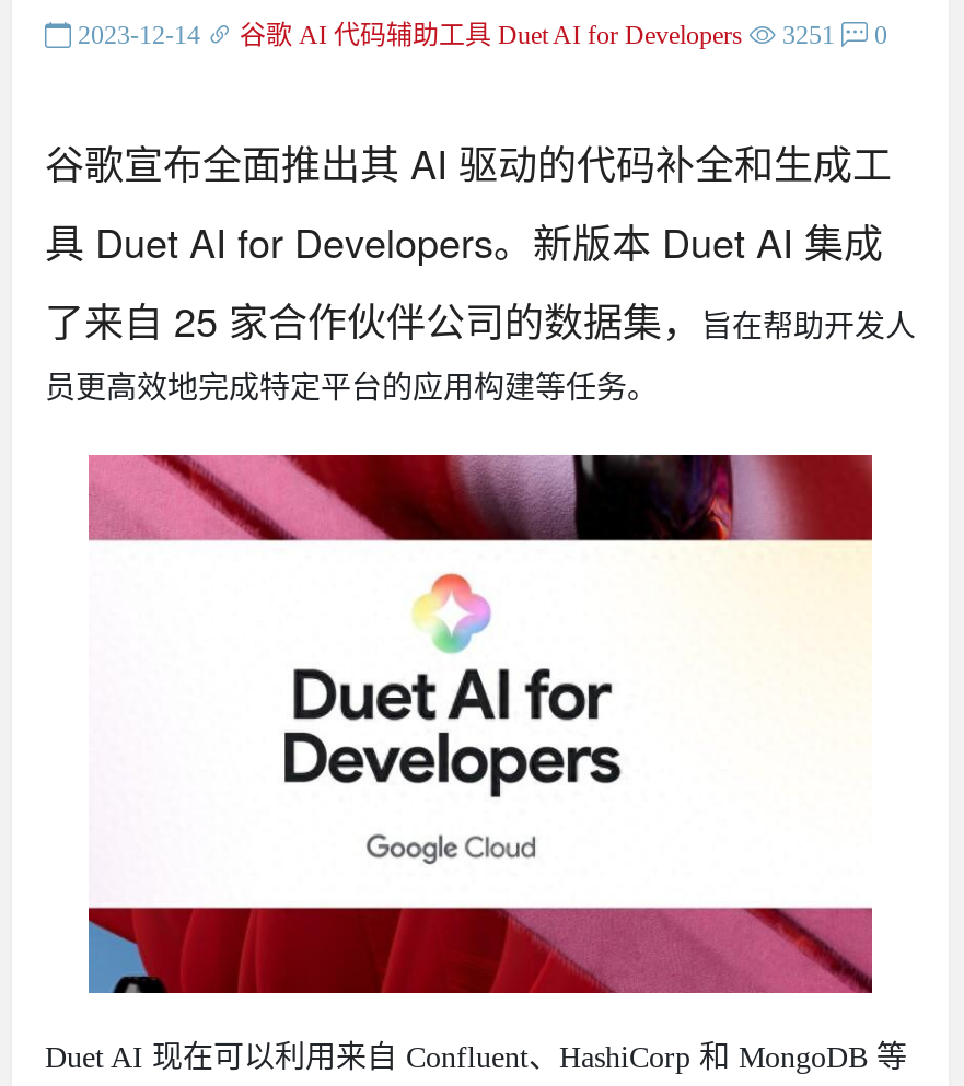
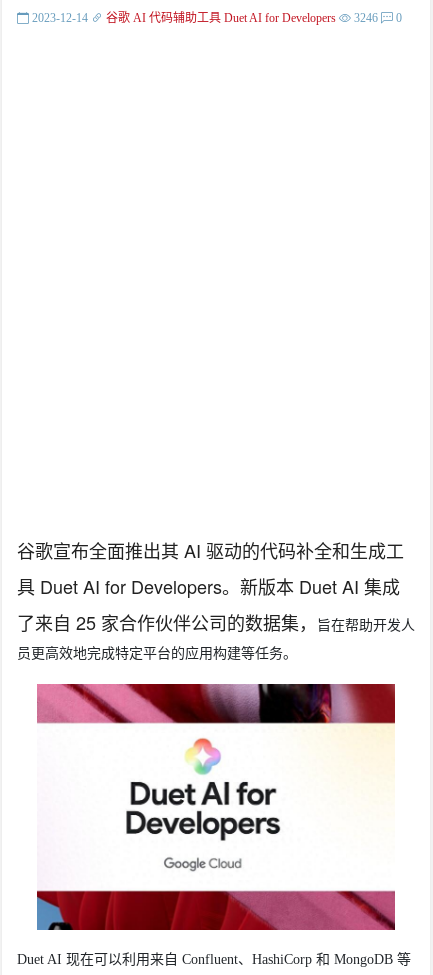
[776,20,841,50] 3251 -> [351,11,381,25] 3246

